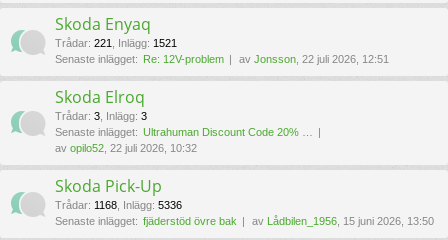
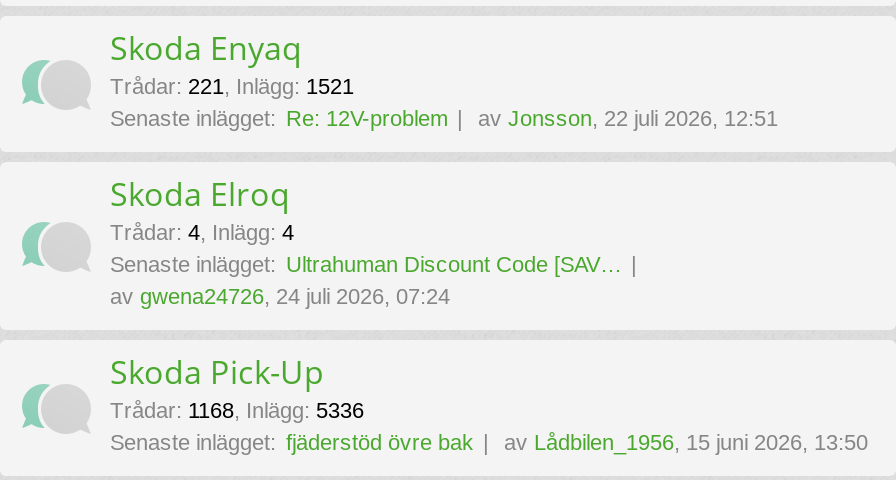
[55,110,313,154] Trådar: 3, Inlägg: 3 | Senaste inlägget: Ultrahuman Discount Code 20% … | av opilo52, 22 juli 2026, 10:32 -> [110,220,622,308] Trådar: 4, Inlägg: 4 | Senaste inlägget: Ultrahuman Discount Code [SAV… | av gwena24726, 24 juli 2026, 07:24

